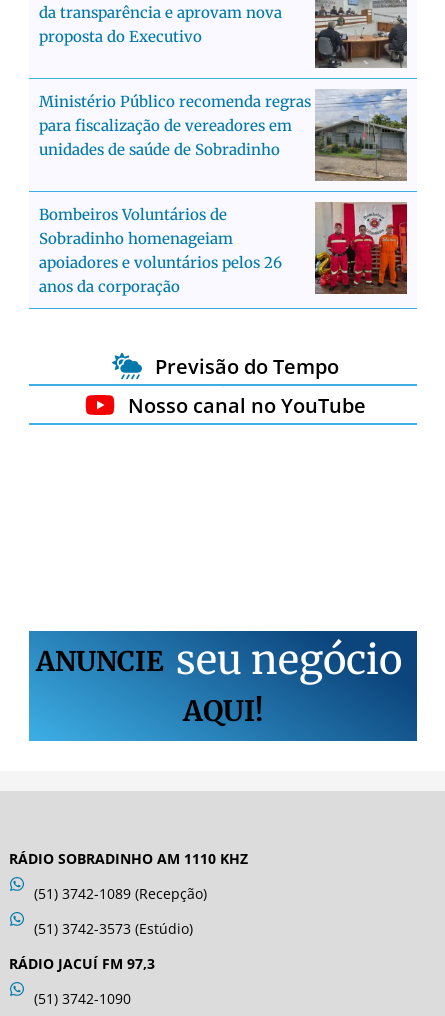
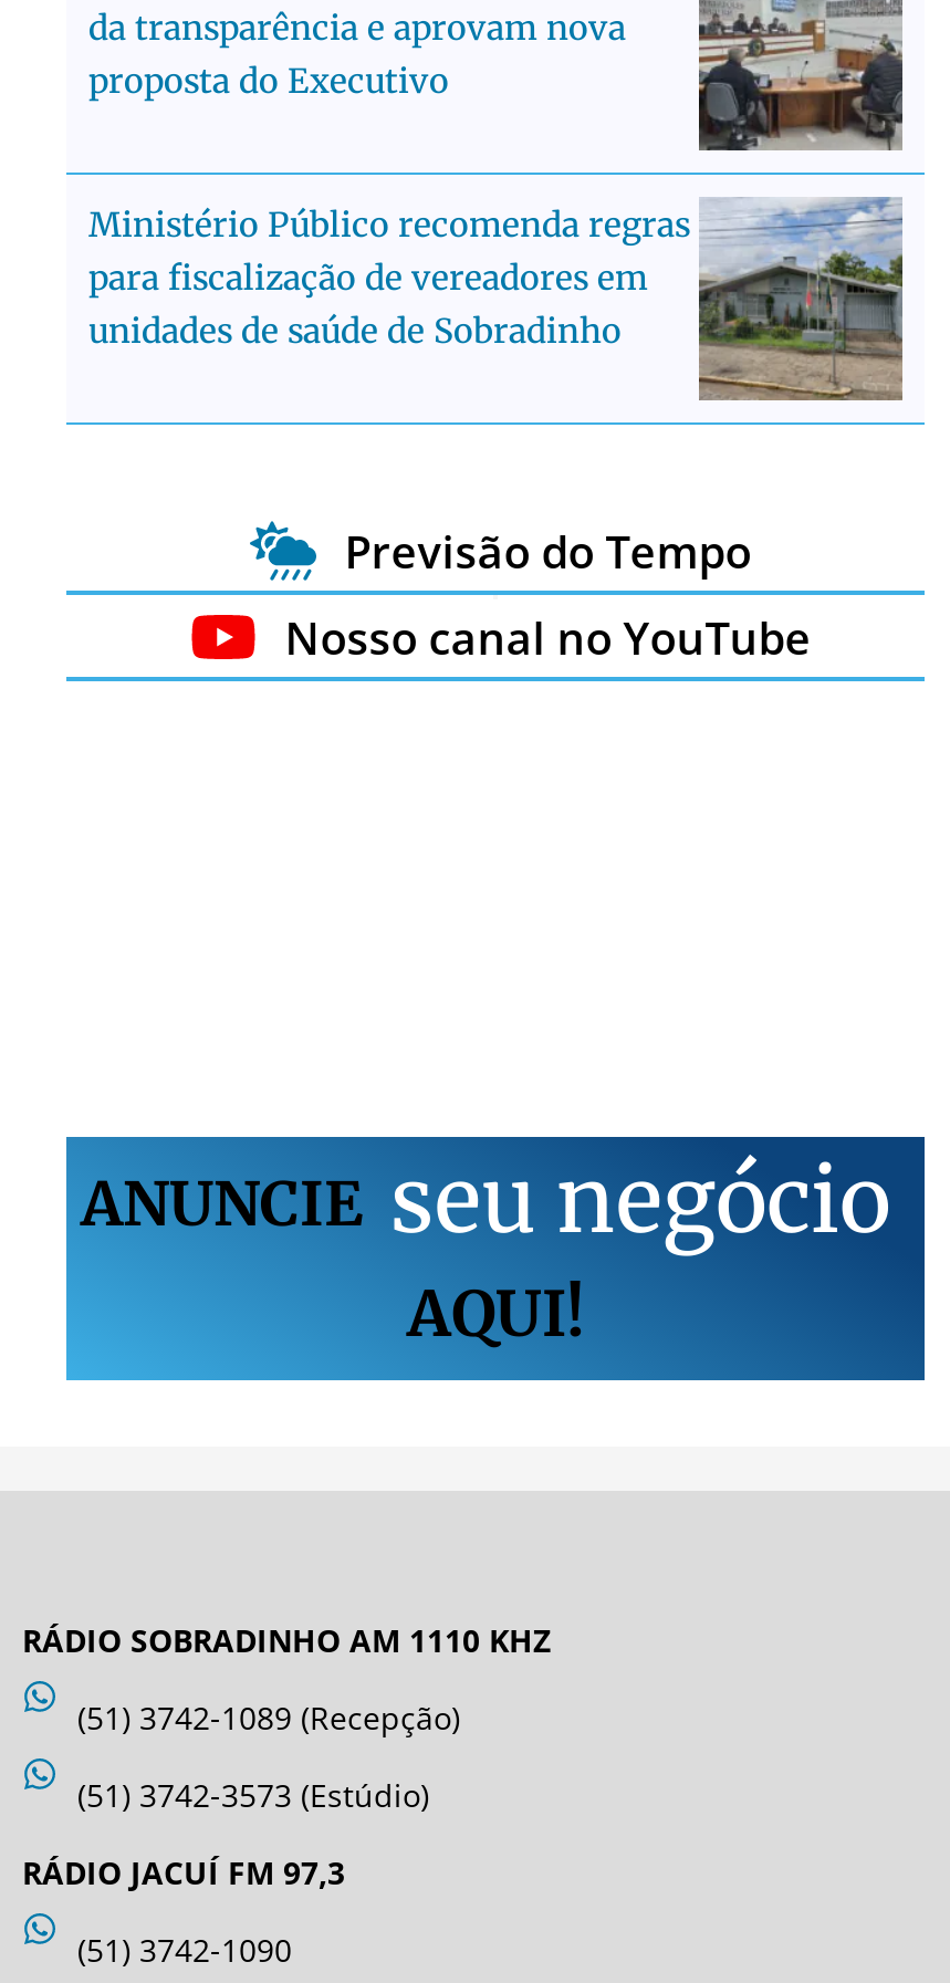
[39,201,408,295] [image] | Bombeiros Voluntários de | Sobradinho homenageiam | apoiadores e voluntários pelos 26 | anos da corporação -> none

